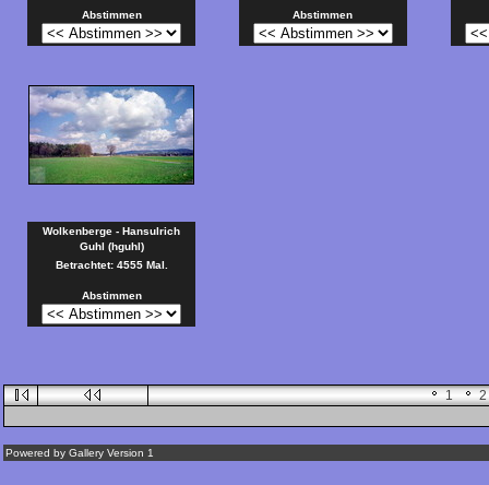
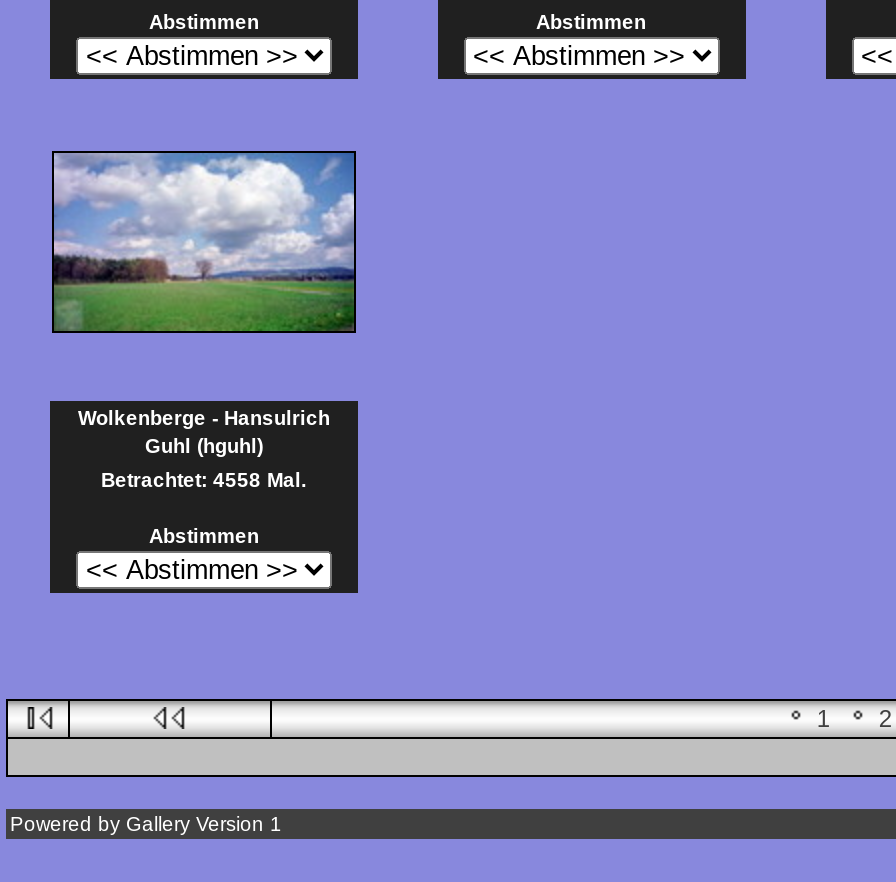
[55,259,168,271] Betrachtet: 4555 Mal. -> [101,470,307,492] Betrachtet: 4558 Mal.

